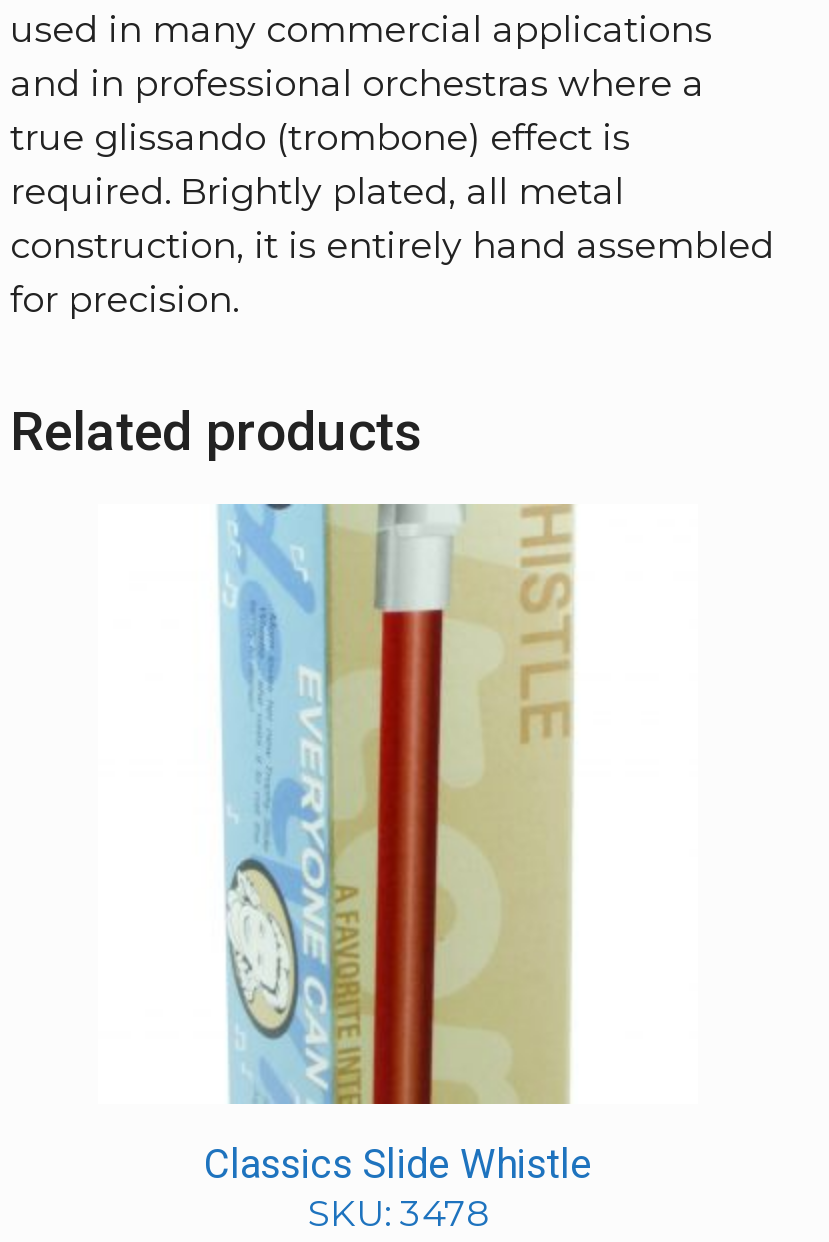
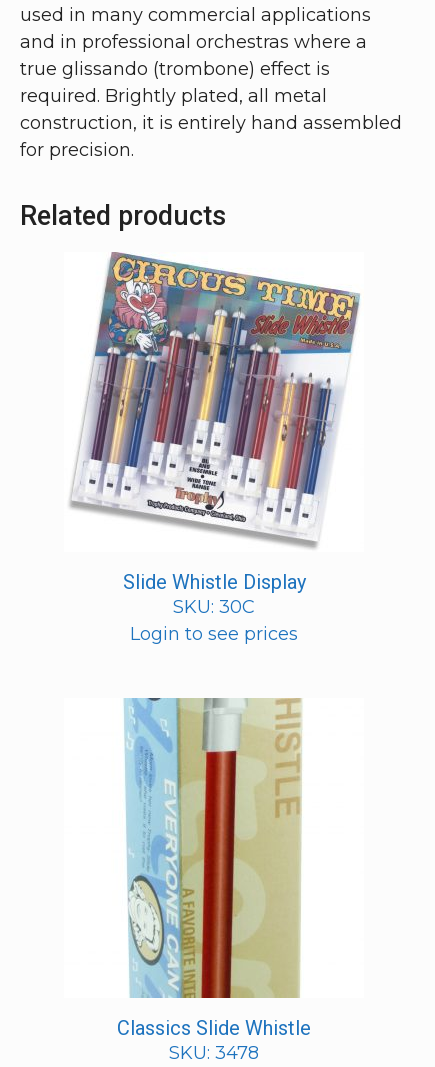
none -> [69,251,361,645] [image] | Slide Whistle Display | SKU: 30C | Login to see prices

